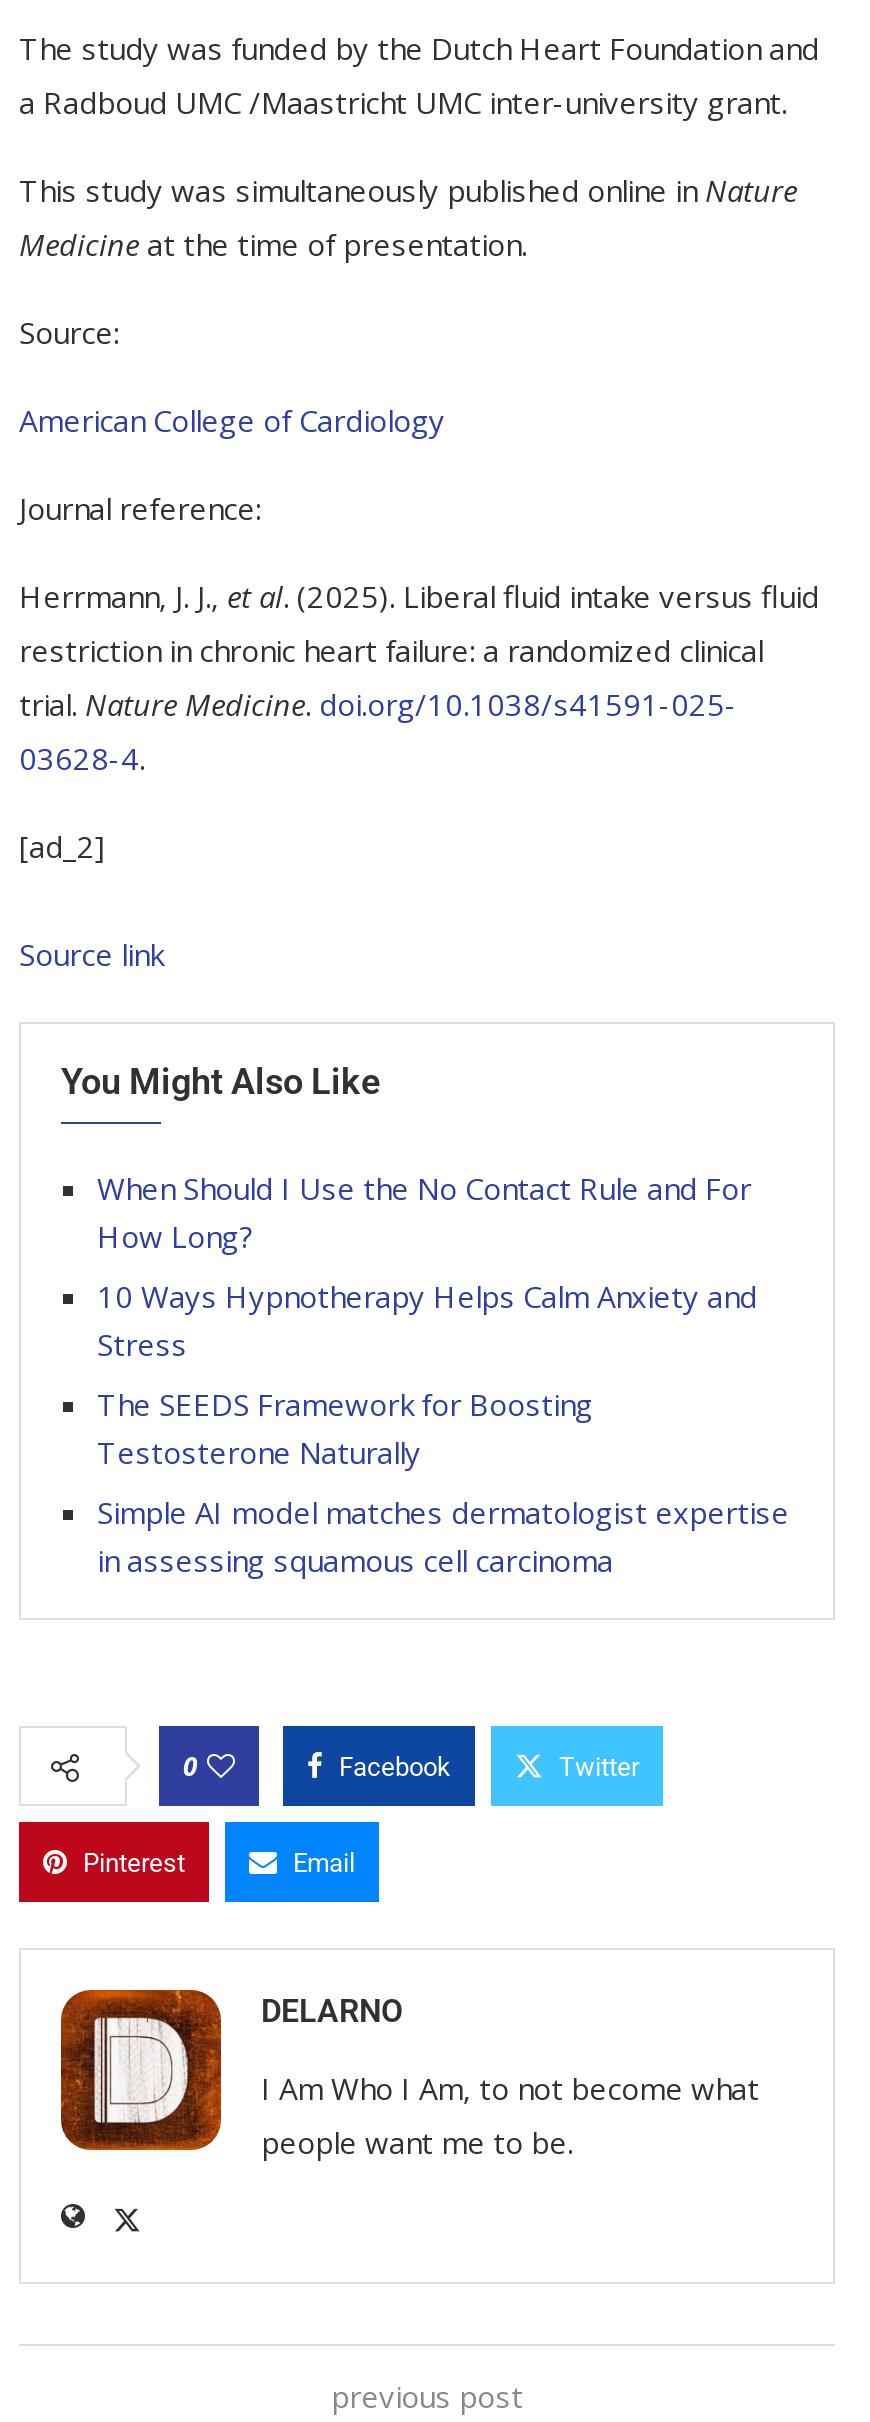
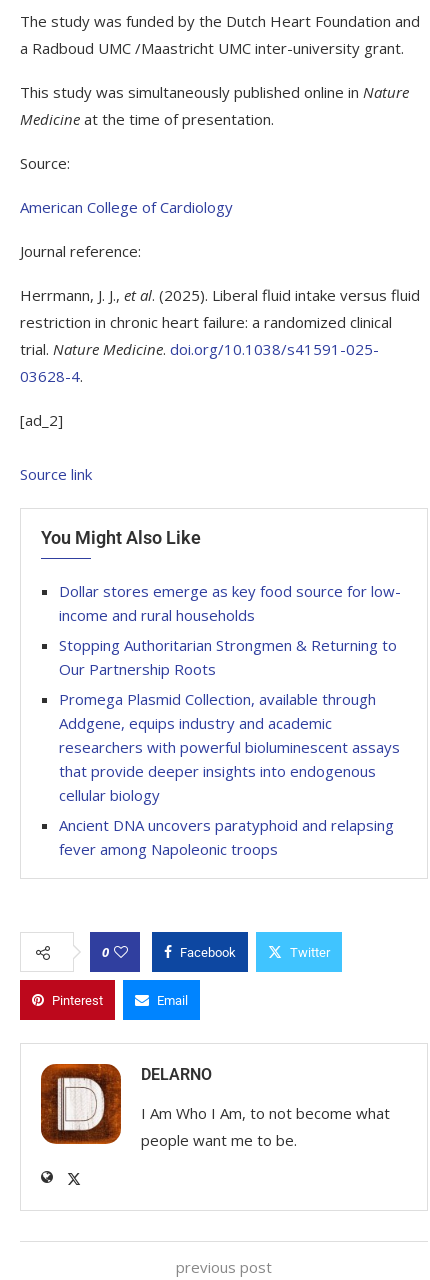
[97,1168,751,1256] When Should I Use the No Contact Rule and For | How Long? -> [59,581,401,625] Dollar stores emerge as key food source for low- | income and rural households
[97,1276,757,1364] 10 Ways Hypnotherapy Helps Calm Anxiety and | Stress -> [59,635,397,679] Stopping Authoritarian Strongmen & Returning to | Our Partnership Roots
[97,1384,593,1472] The SEEDS Framework for Boosting | Testosterone Naturally -> [59,689,400,805] Promega Plasmid Collection, available through | Addgene, equips industry and academic | researchers with powerful bioluminescent assays | that provide deeper insights into endogenous | cellular biology
[97,1492,789,1580] Simple AI model matches dermatologist expertise | in assessing squamous cell carcinoma -> [59,815,394,859] Ancient DNA uncovers paratyphoid and relapsing | fever among Napoleonic troops

